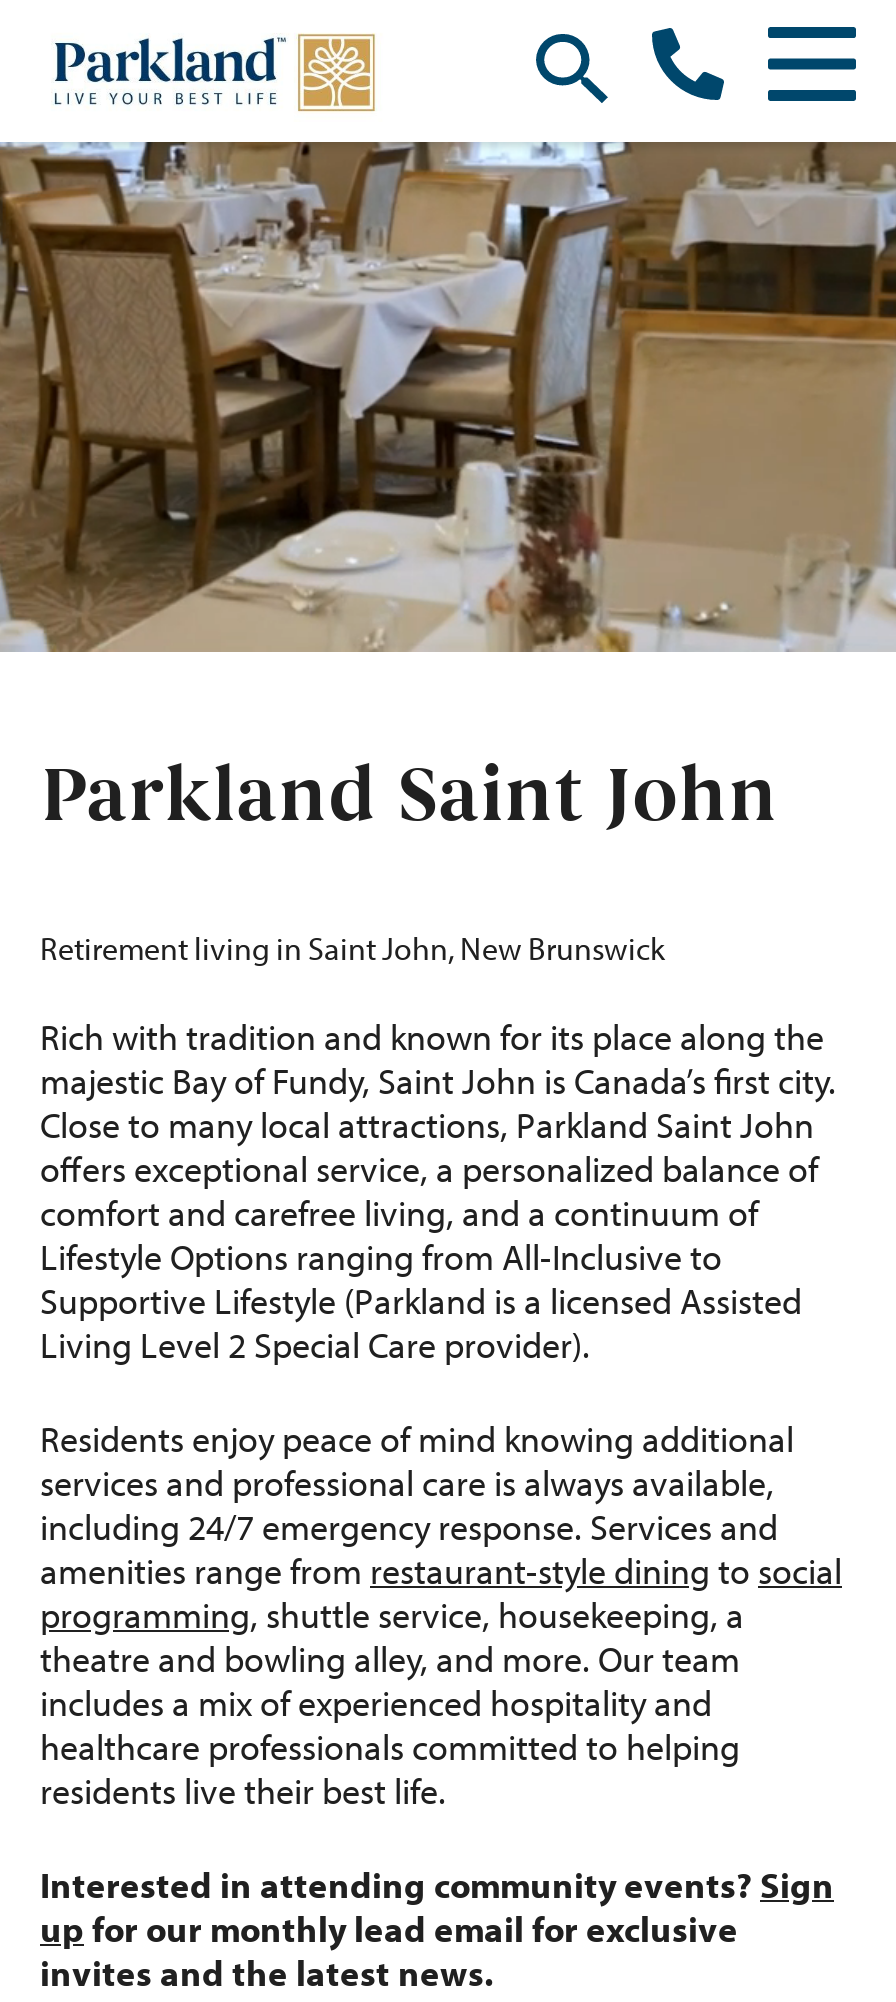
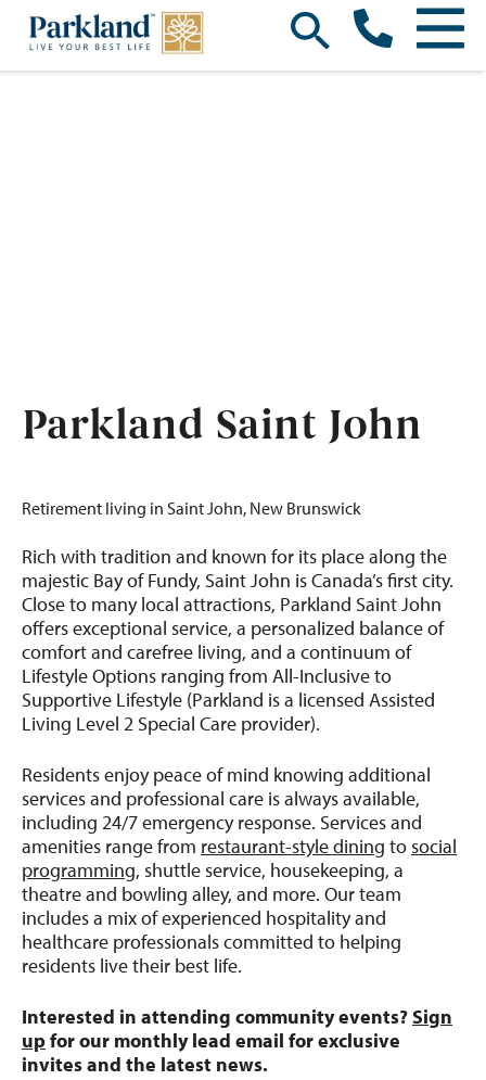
[6,140,890,654] [image] -> none

